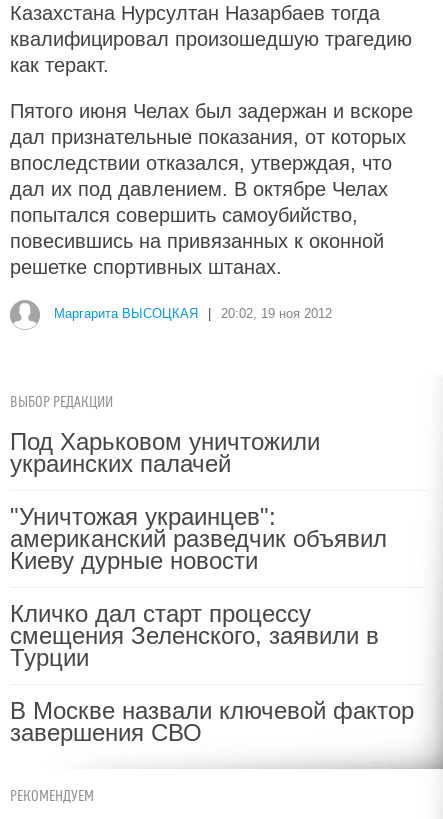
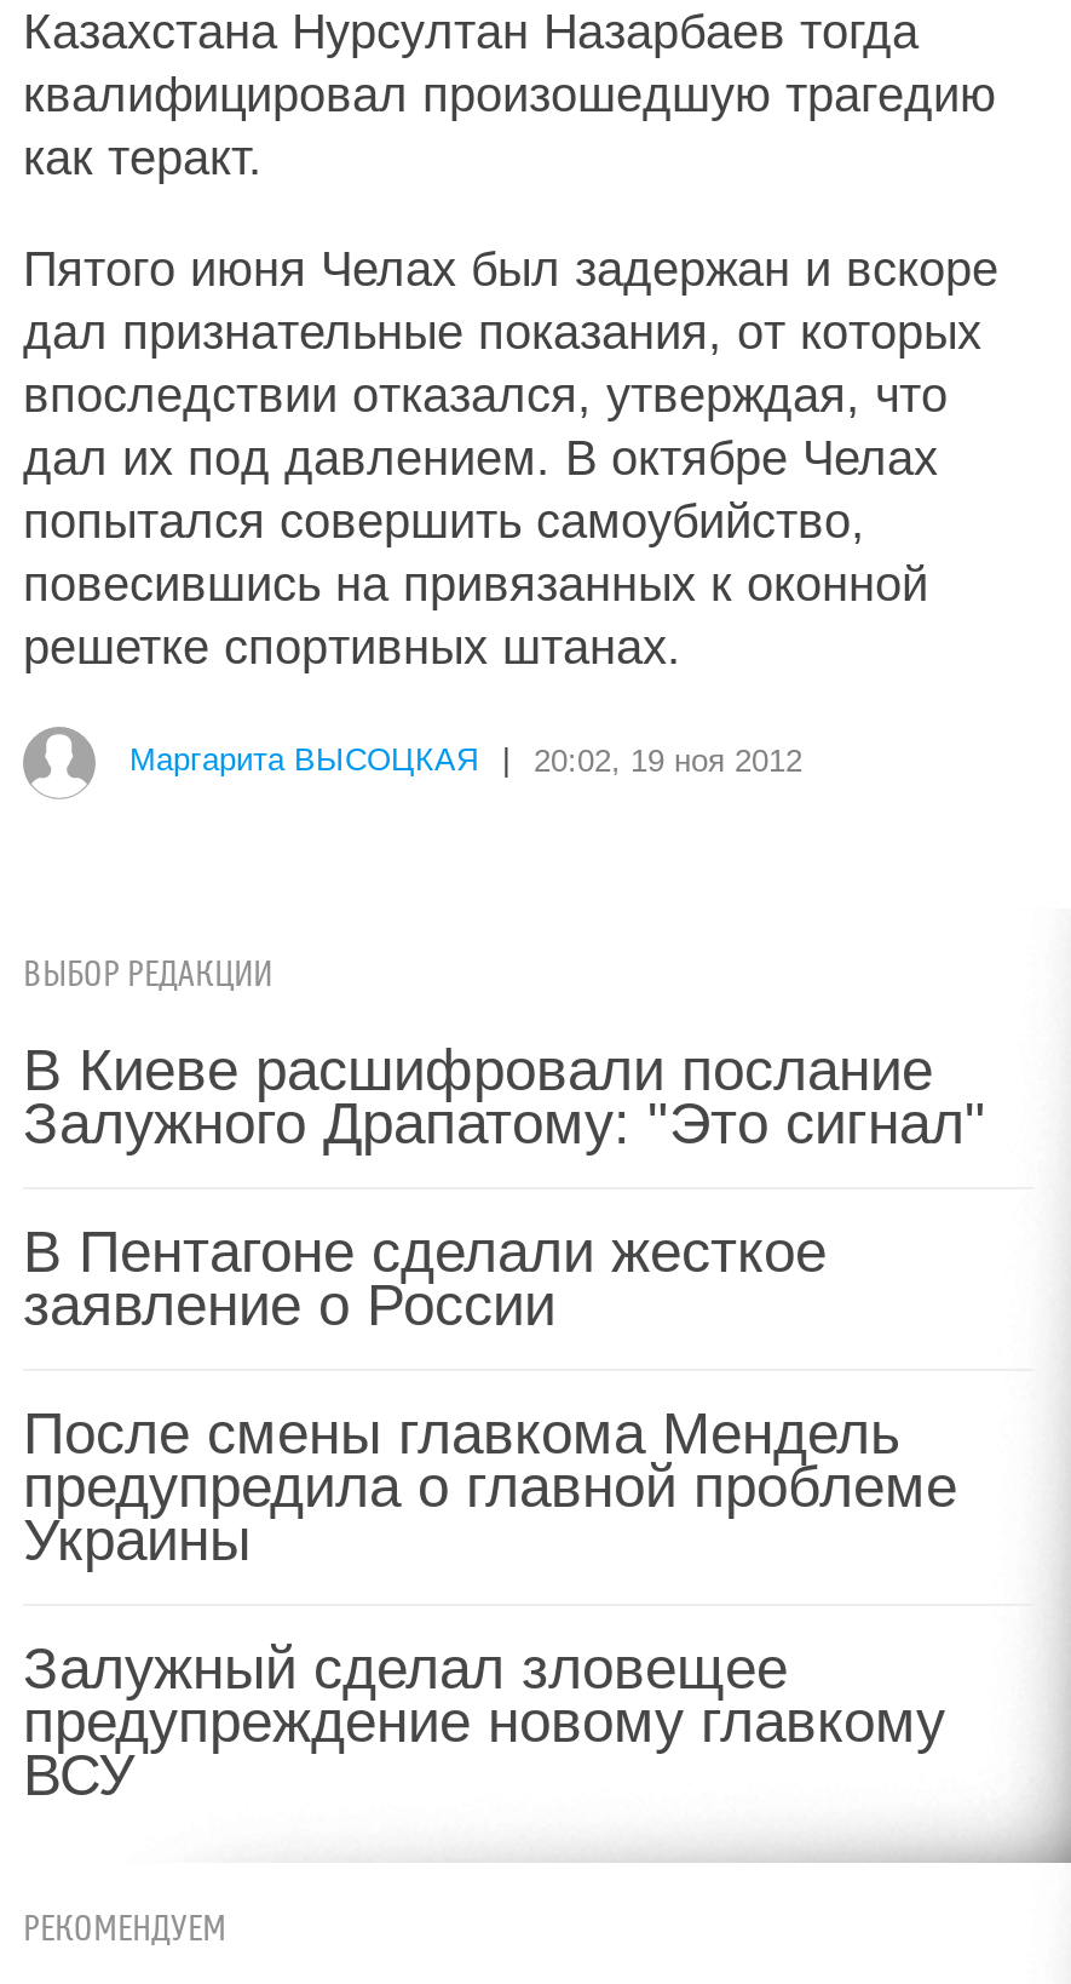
[10,428,320,477] Под Харьковом уничтожили | украинских палачей -> [23,1037,986,1156] В Киеве расшифровали послание | Залужного Драпатому: "Это сигнал"
[10,503,387,574] "Уничтожая украинцев": | американский разведчик объявил | Киеву дурные новости -> [23,1219,827,1337] В Пентагоне сделали жесткое | заявление о России
[10,600,379,671] Кличко дал старт процессу | смещения Зеленского, заявили в | Турции -> [23,1400,957,1572] После смены главкома Мендель | предупредила о главной проблеме | Украины
[10,697,414,746] В Москве назвали ключевой фактор | завершения СВО -> [23,1635,945,1807] Залужный сделал зловещее | предупреждение новому главкому | ВСУ

